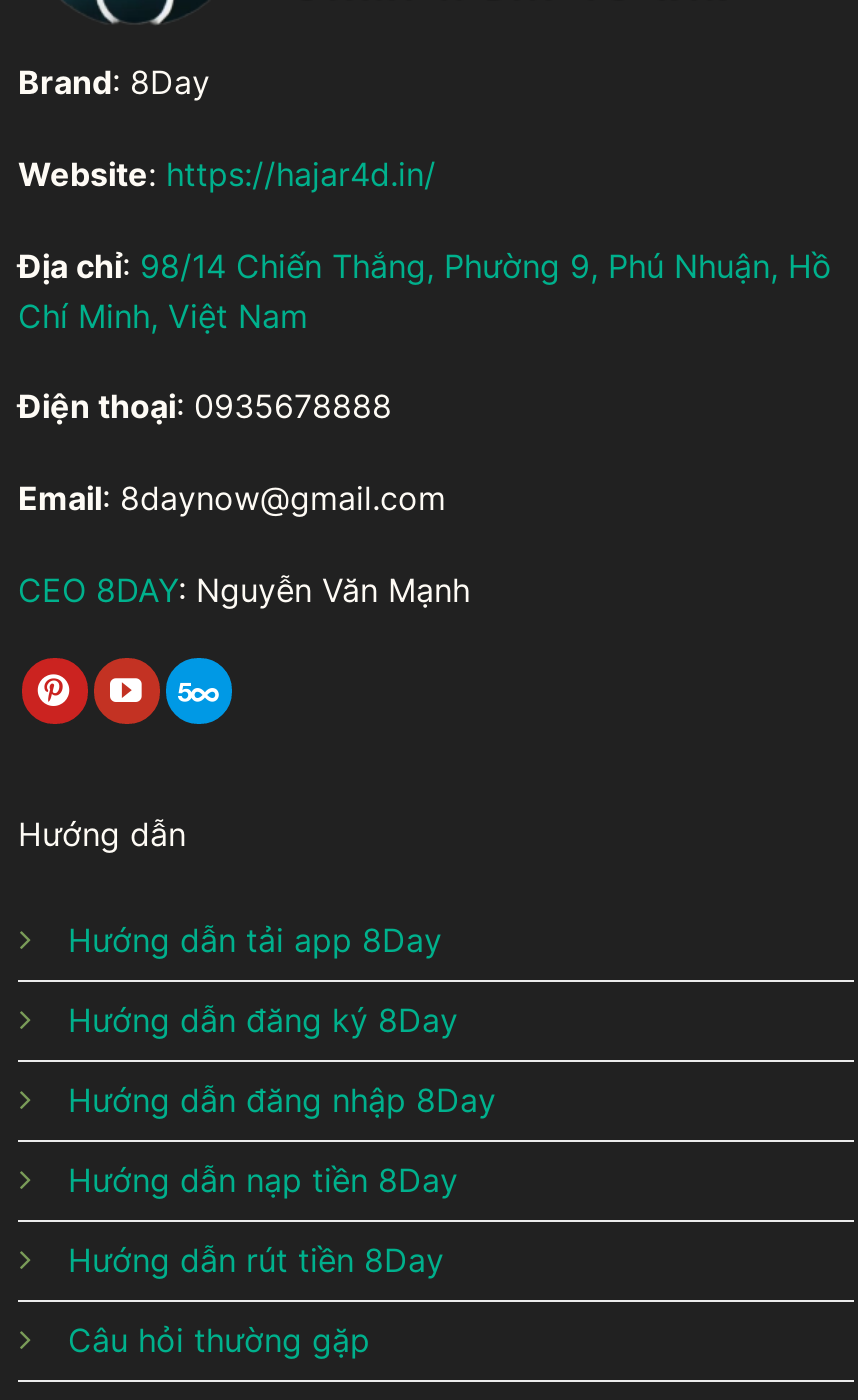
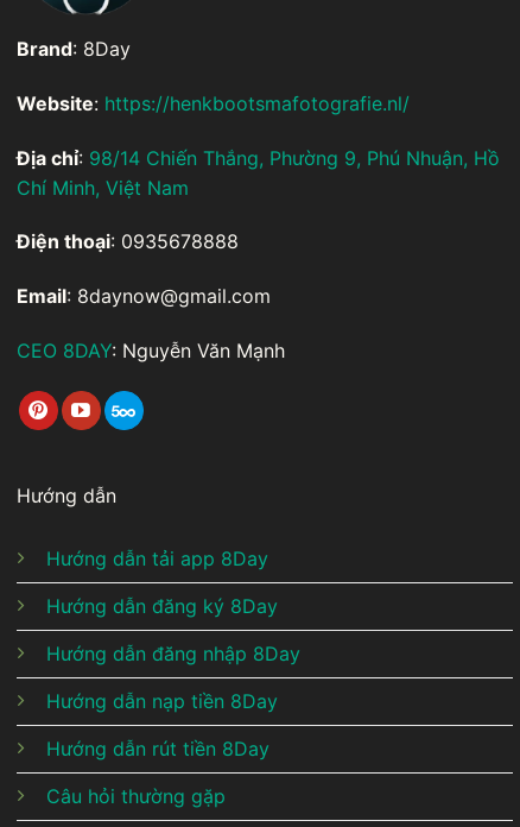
[18,153,436,193] Website: https://hajar4d.in/ -> [17,91,410,115] Website: https://henkbootsmafotografie.nl/

